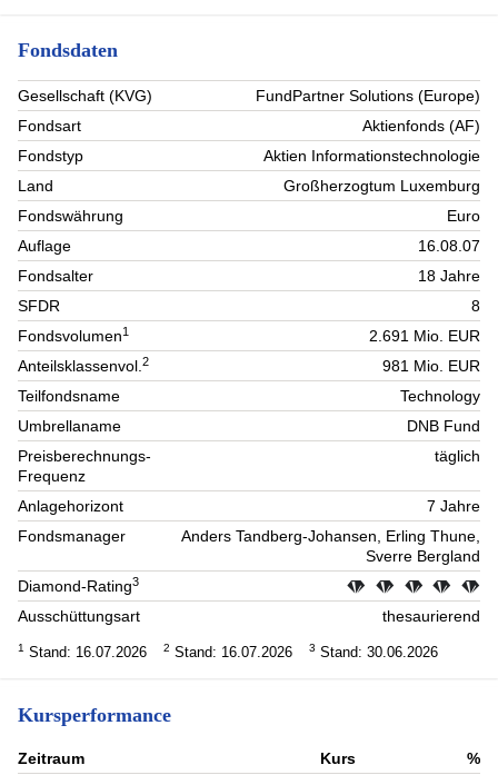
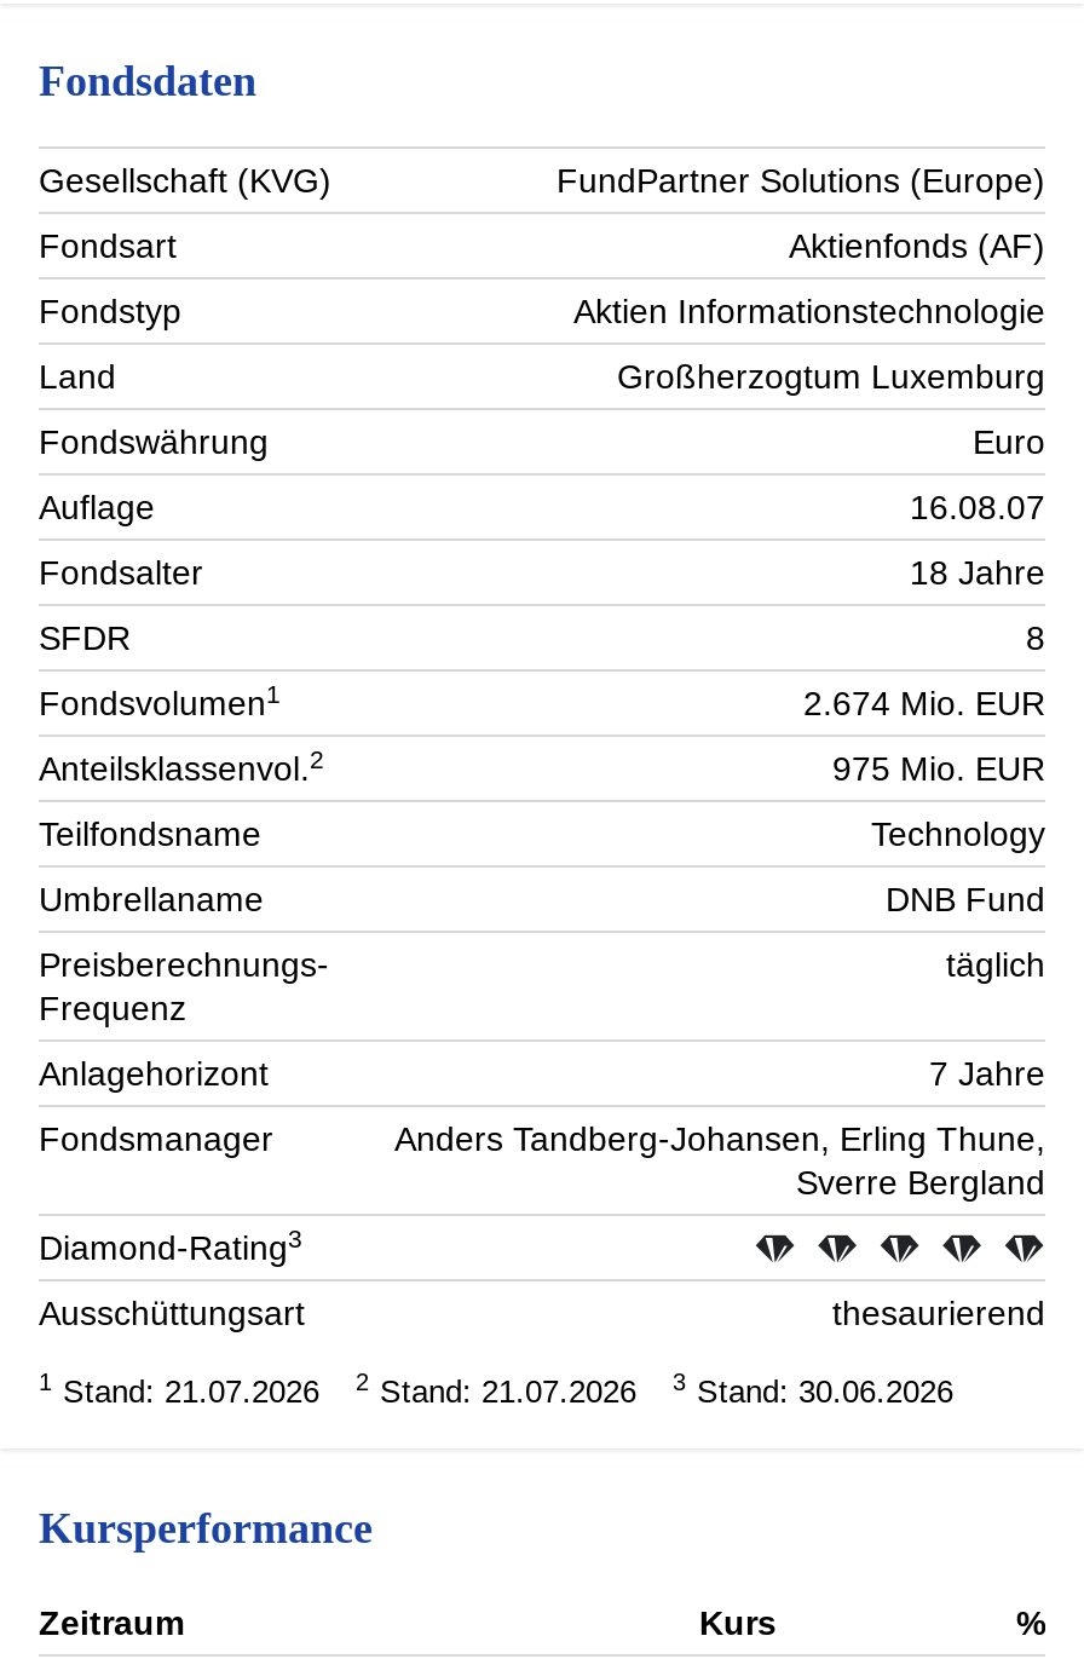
[369,327,480,345] 2.691 Mio. EUR -> [803,685,1045,723] 2.674 Mio. EUR
[382,357,480,375] 981 Mio. EUR -> [832,750,1045,789] 975 Mio. EUR
[18,642,147,661] 1 Stand: 16.07.2026 -> [39,1370,319,1411] 1 Stand: 21.07.2026
[163,642,292,661] 2 Stand: 16.07.2026 -> [356,1370,636,1411] 2 Stand: 21.07.2026

